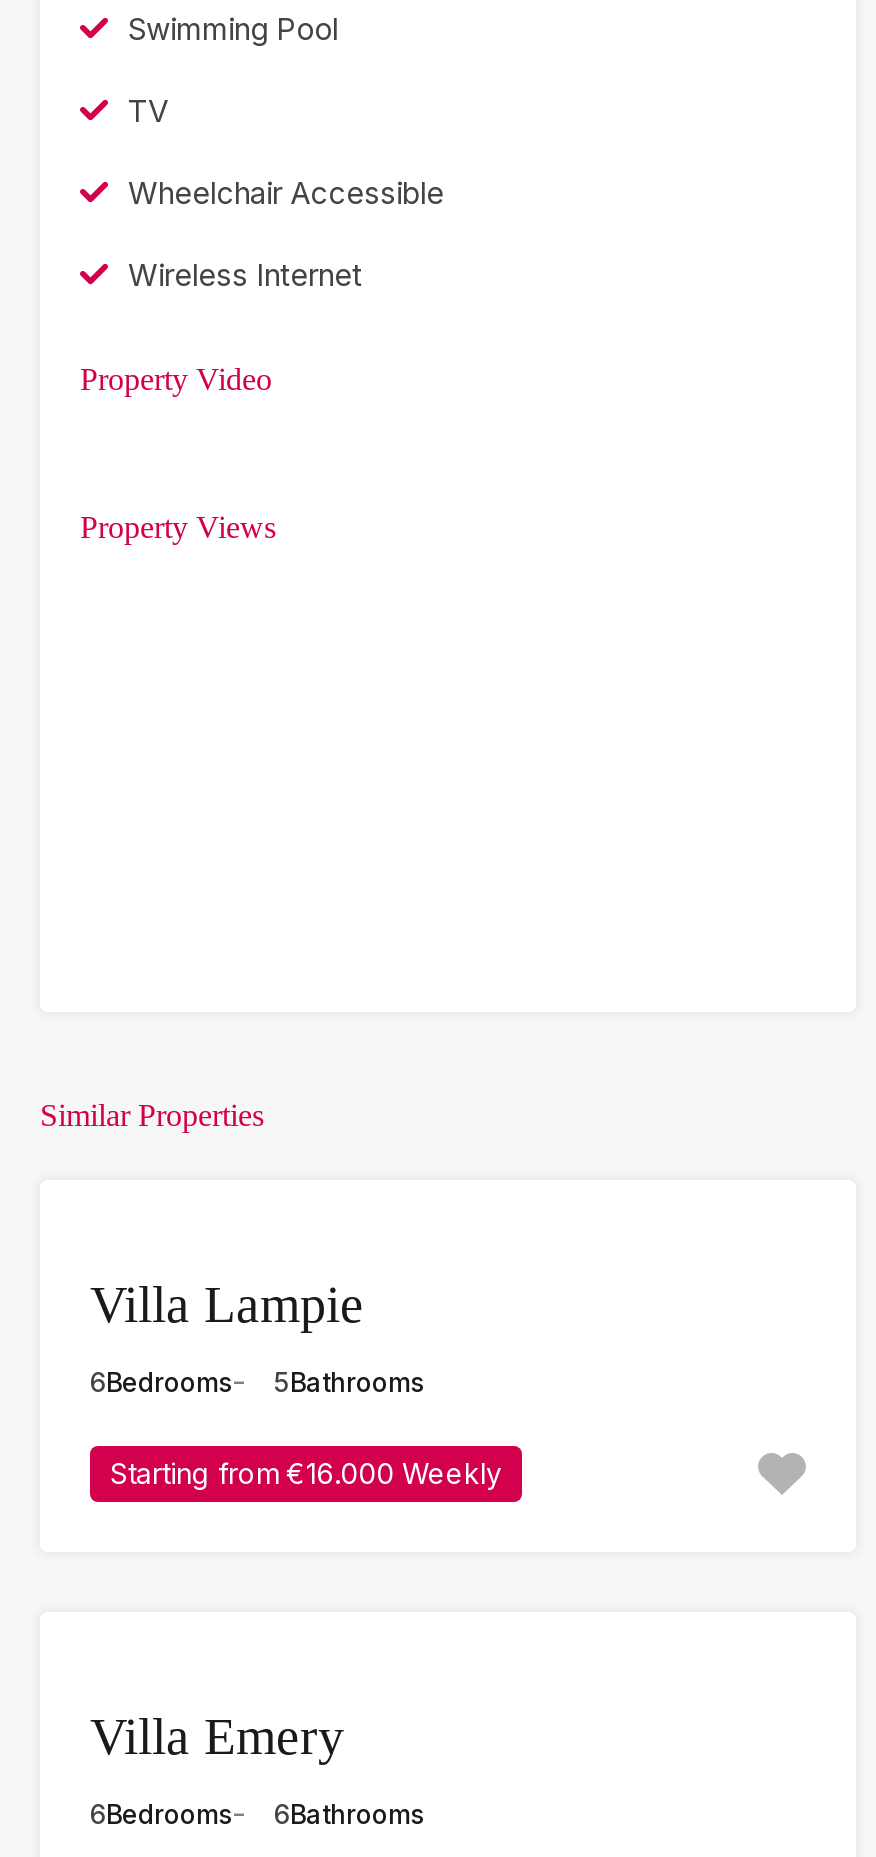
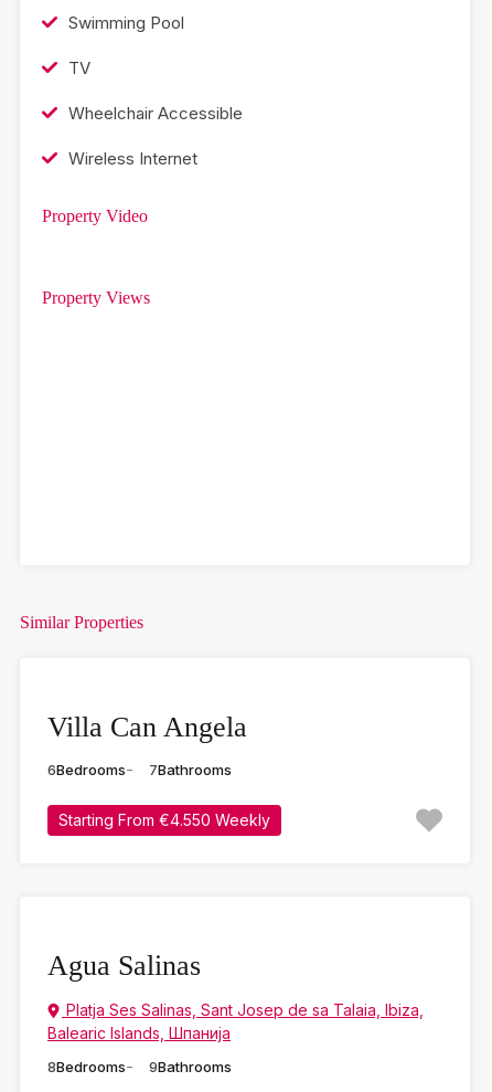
[90,1276,364,1334] Villa Lampie -> [47,711,247,743] Villa Can Angela
[110,1366,502,1490] 5 | Starting from €16.000 Weekly -> [58,761,270,829] 7 | Starting From €4.550 Weekly
[90,1708,344,1766] Villa Emery -> [47,950,424,1042] Agua Salinas | Platja Ses Salinas, Sant Josep de sa Talaia, Ibiza, | Balearic Islands, Шпанија
[90,1798,106,1830] 6 -> [47,1058,56,1075] 8
[274,1798,290,1830] 6 -> [149,1058,158,1075] 9

